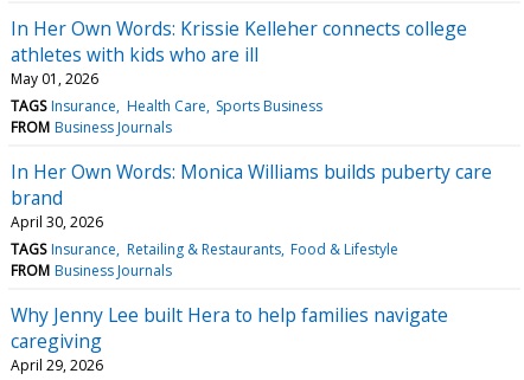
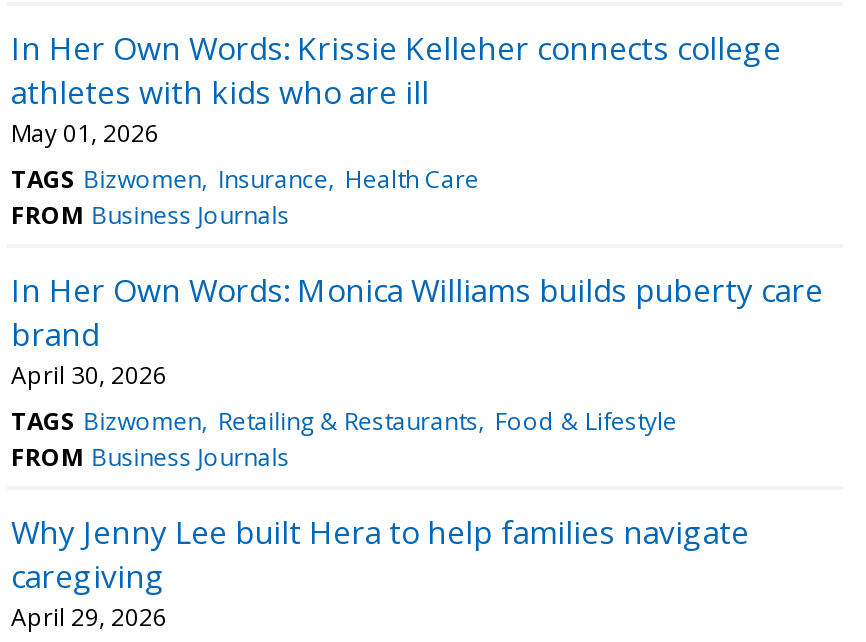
[11,96,322,116] TAGS Insurance Health Care Sports Business -> [11,162,479,196] TAGS Bizwomen Insurance Health Care
[11,239,398,259] TAGS Insurance Retailing & Restaurants Food & Lifestyle -> [11,404,677,438] TAGS Bizwomen Retailing & Restaurants Food & Lifestyle

